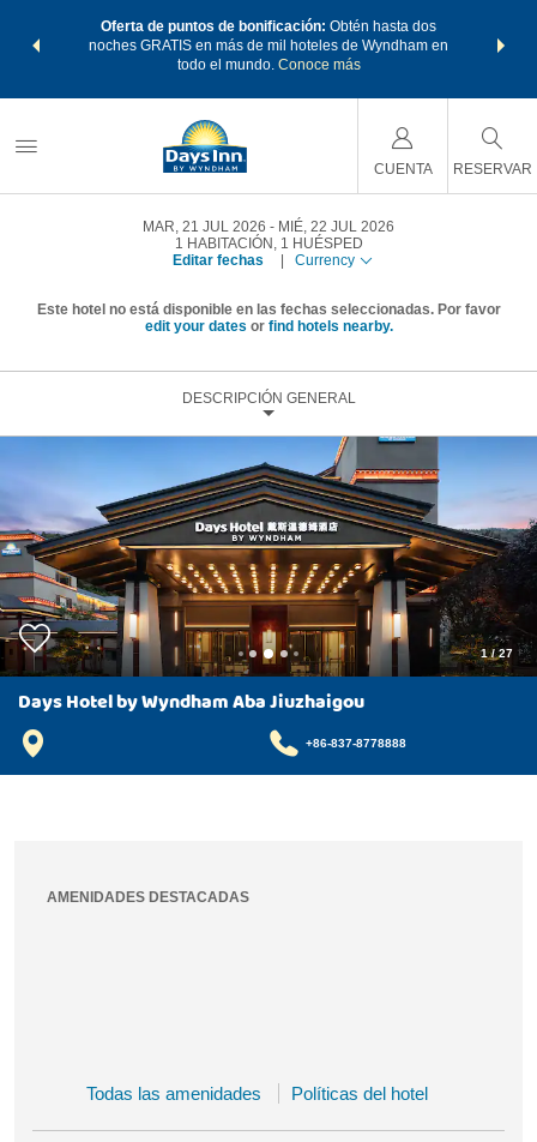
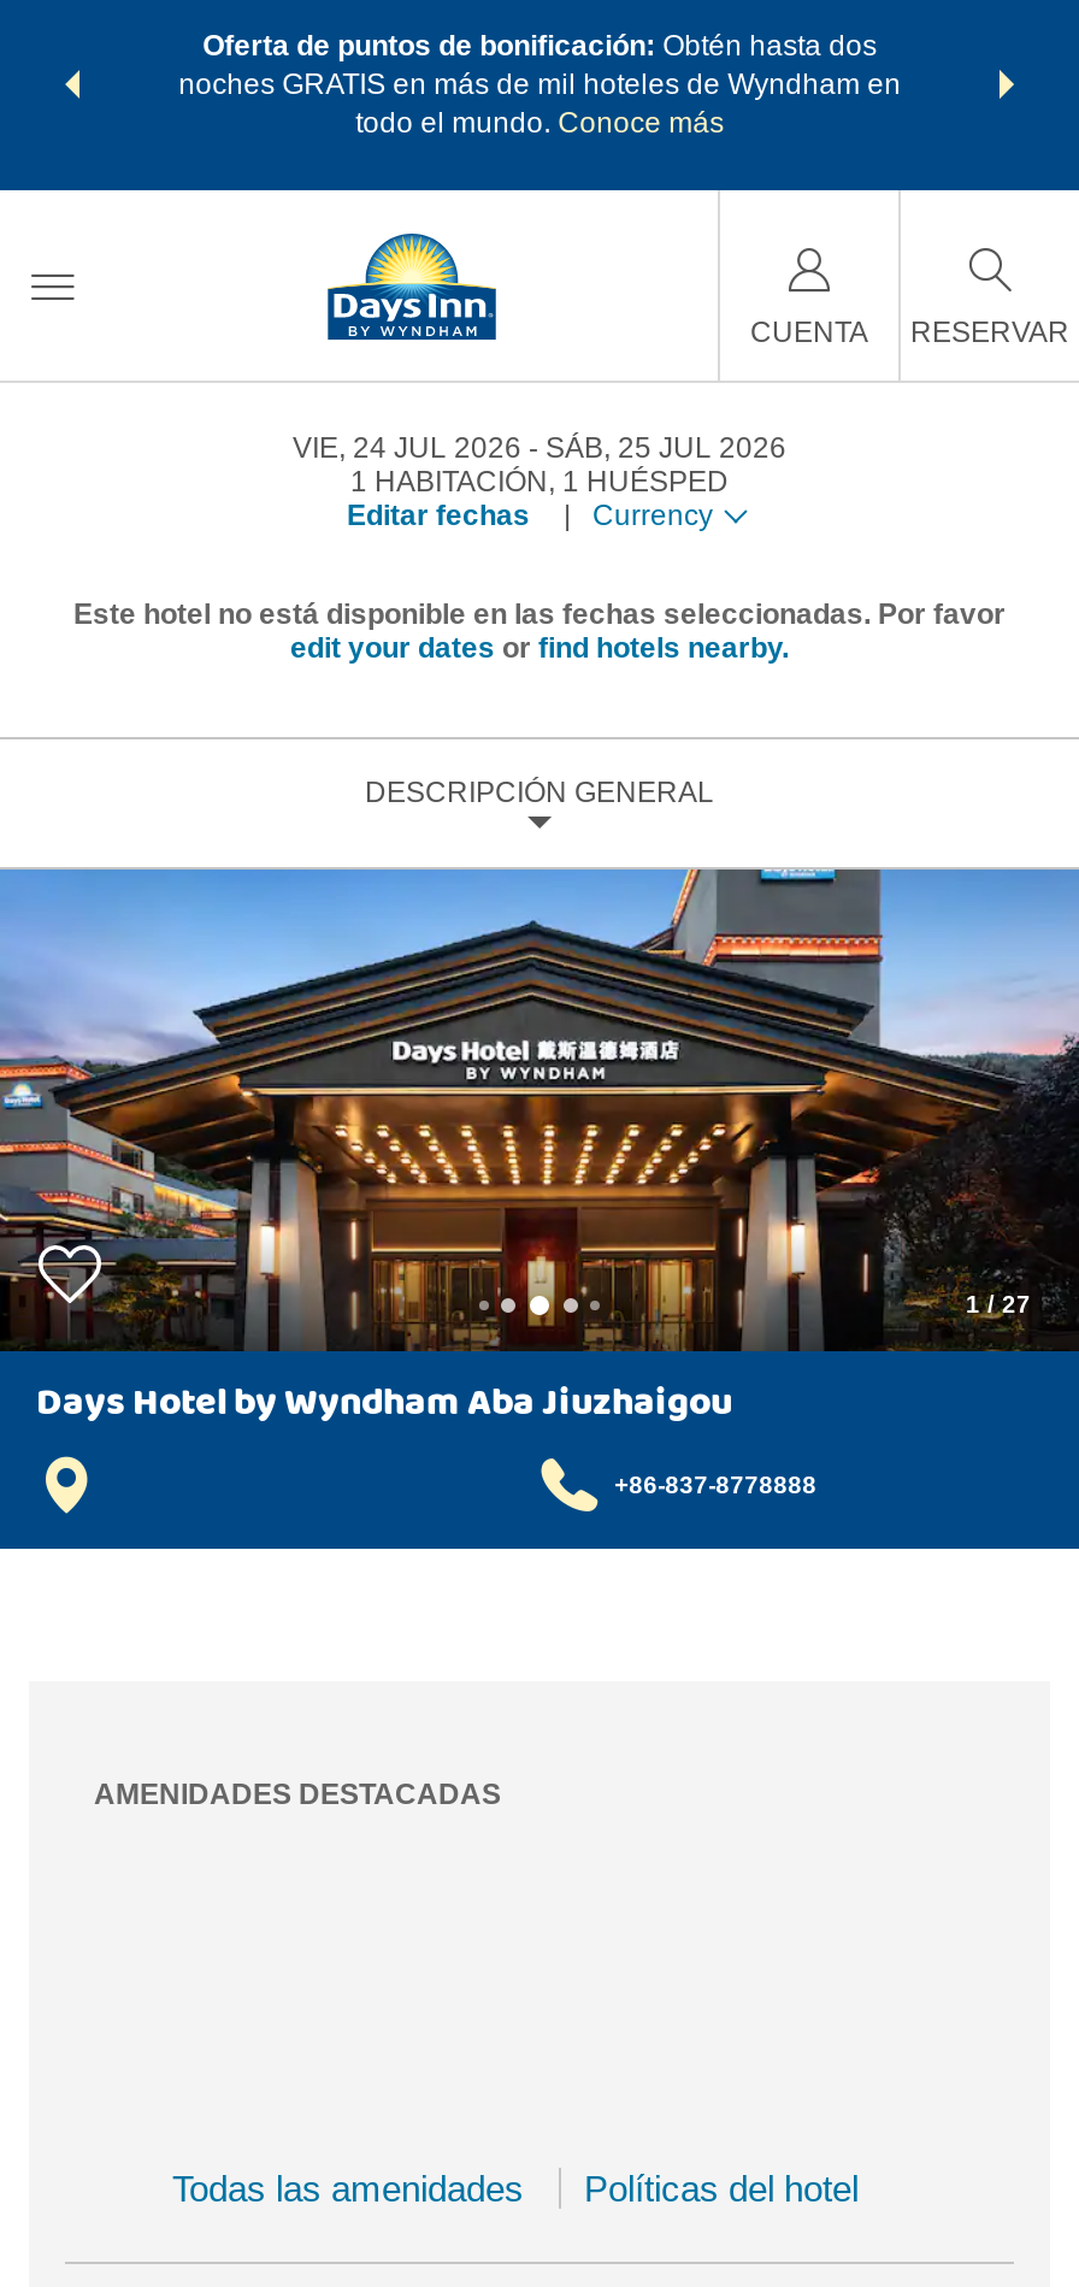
[143,218,266,235] MAR, 21 JUL 2026 -> [293,431,521,465] VIE, 24 JUL 2026
[278,218,394,235] MIÉ, 22 JUL 2026 -> [546,431,786,465] SÁB, 25 JUL 2026

